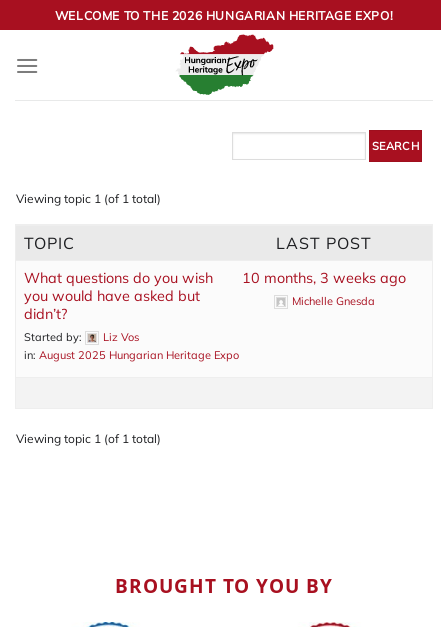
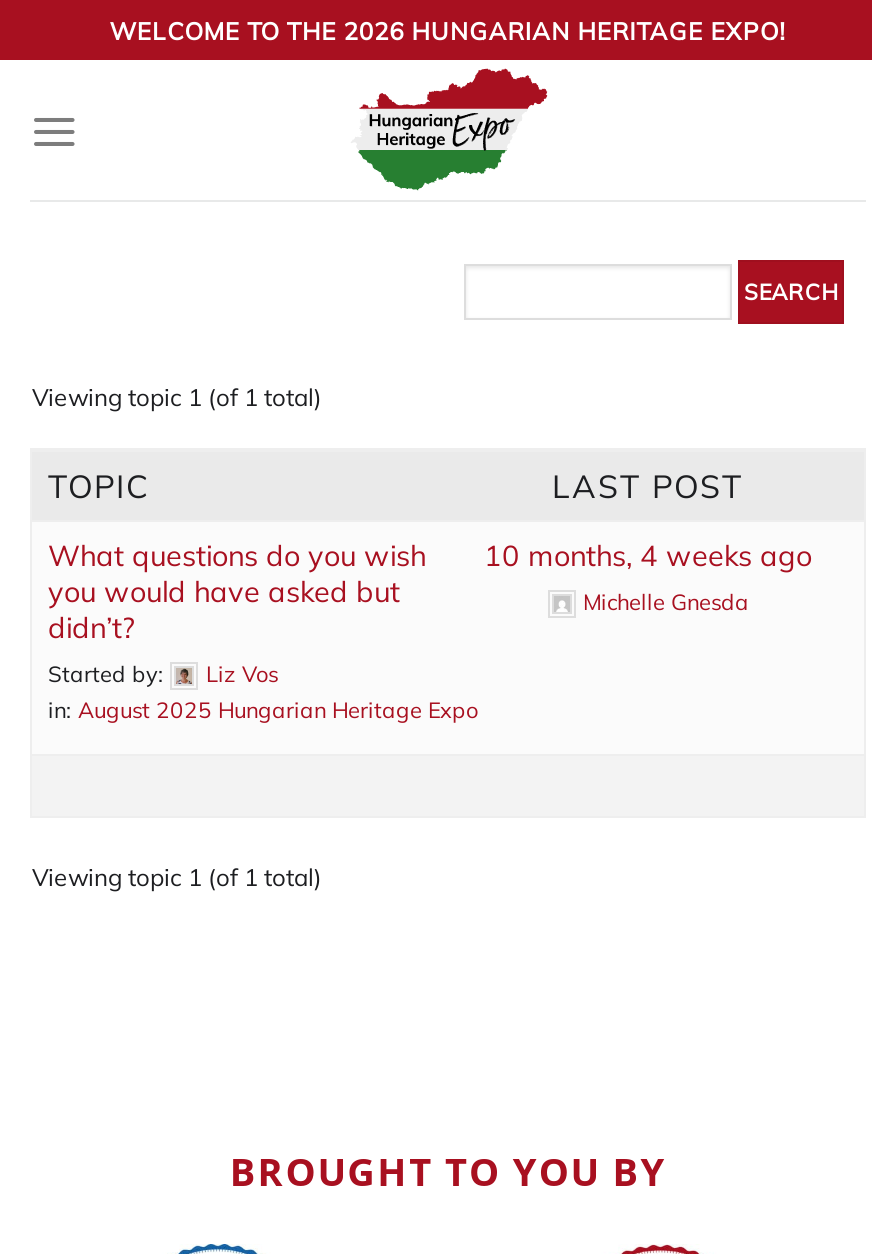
[242,269,406,287] 10 months, 3 weeks ago -> [484,537,812,573] 10 months, 4 weeks ago

